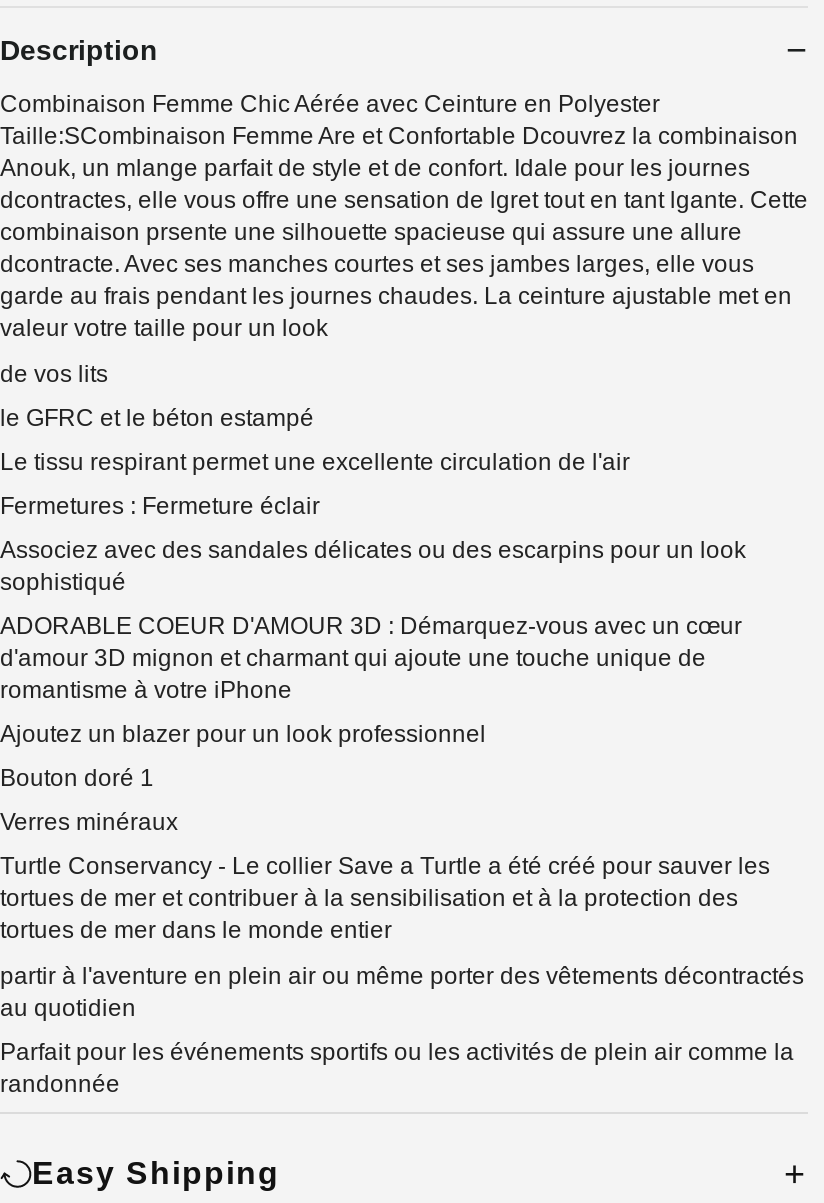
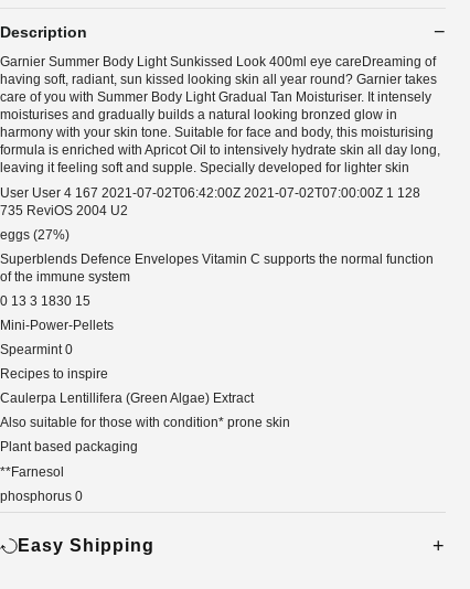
[0,91,808,343] Combinaison Femme Chic Aérée avec Ceinture en Polyester | Taille:SCombinaison Femme Are et Confortable Dcouvrez la combinaison | Anouk, un mlange parfait de style et de confort. Idale pour les journes | dcontractes, elle vous offre une sensation de lgret tout en tant lgante. Cette | combinaison prsente une silhouette spacieuse qui assure une allure | dcontracte. Avec ses manches courtes et ses jambes larges, elle vous | garde au frais pendant les journes chaudes. La ceinture ajustable met en | valeur votre taille pour un look -> [0,54,440,176] Garnier Summer Body Light Sunkissed Look 400ml eye careDreaming of | having soft, radiant, sun kissed looking skin all year round? Garnier takes | care of you with Summer Body Light Gradual Tan Moisturiser. It intensely | moisturises and gradually builds a natural looking bronzed glow in | harmony with your skin tone. Suitable for face and body, this moisturising | formula is enriched with Apricot Oil to intensively hydrate skin all day long, | leaving it feeling soft and supple. Specially developed for lighter skin
[0,359,108,387] de vos lits -> [0,185,420,218] User User 4 167 2021-07-02T06:42:00Z 2021-07-02T07:00:00Z 1 128 | 735 ReviOS 2004 U2
[0,403,314,431] le GFRC et le béton estampé -> [0,227,70,242] eggs (27%)
[0,447,630,475] Le tissu respirant permet une excellente circulation de l'air -> [0,251,434,284] Superblends Defence Envelopes Vitamin C supports the normal function | of the immune system
[0,492,320,520] Fermetures : Fermeture éclair -> [0,293,90,309] 0 13 3 1830 15
[0,536,746,596] Associez avec des sandales délicates ou des escarpins pour un look | sophistiqué -> [0,318,114,333] Mini-Power-Pellets
[0,612,742,704] ADORABLE COEUR D'AMOUR 3D : Démarquez-vous avec un cœur | d'amour 3D mignon et charmant qui ajoute une touche unique de | romantisme à votre iPhone -> [0,342,73,357] Spearmint 0
[0,720,486,748] Ajoutez un blazer pour un look professionnel -> [0,366,108,382] Recipes to inspire
[0,765,154,793] Bouton doré 1 -> [0,391,254,406] Caulerpa Lentillifera (Green Algae) Extract
[0,809,178,837] Verres minéraux -> [0,415,290,431] Also suitable for those with condition* prone skin
[0,853,770,945] Turtle Conservancy - Le collier Save a Turtle a été créé pour sauver les | tortues de mer et contribuer à la sensibilisation et à la protection des | tortues de mer dans le monde entier -> [0,440,138,455] Plant based packaging
[0,961,804,1021] partir à l'aventure en plein air ou même porter des vêtements décontractés | au quotidien -> [0,464,64,479] **Farnesol
[0,1037,794,1097] Parfait pour les événements sportifs ou les activités de plein air comme la | randonnée -> [0,488,83,504] phosphorus 0

